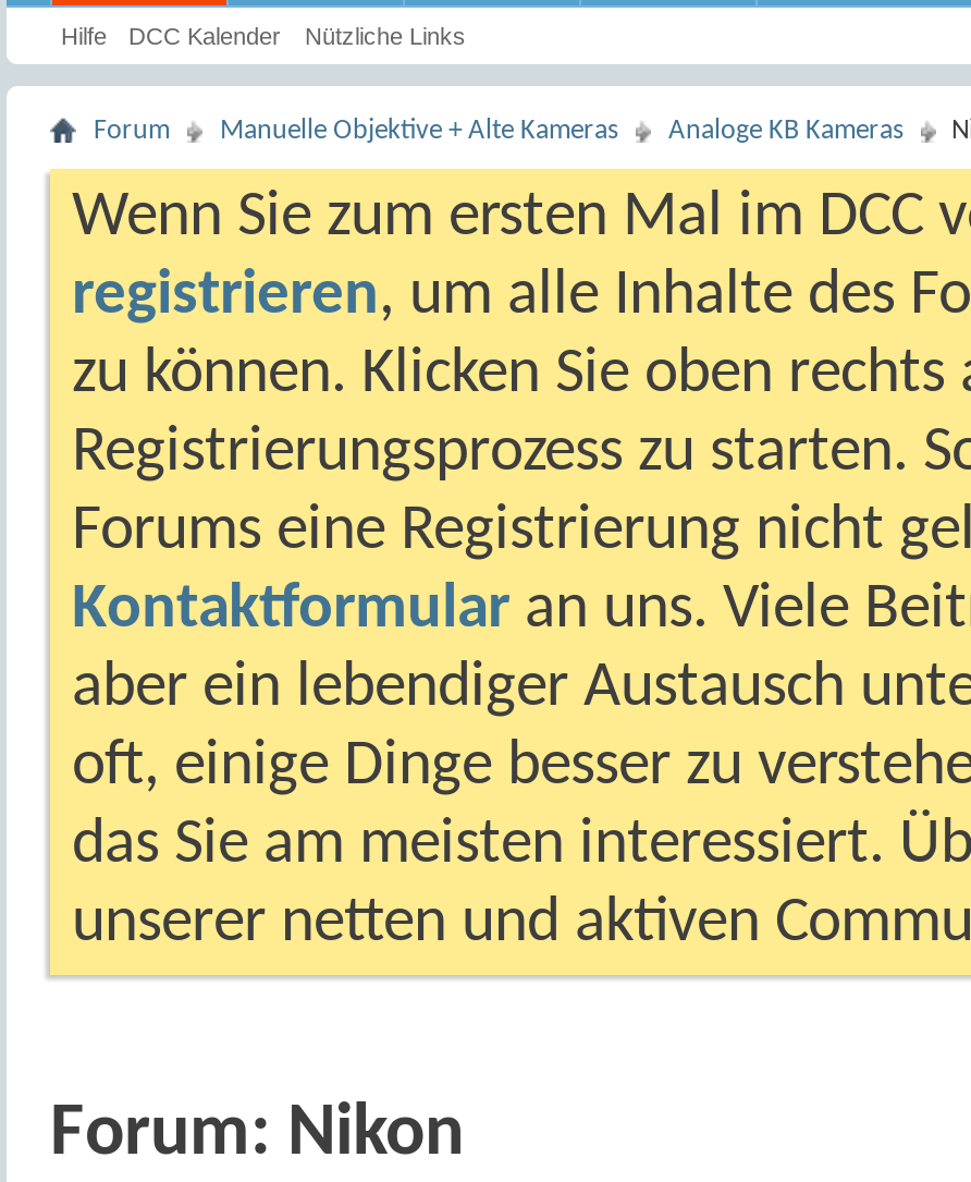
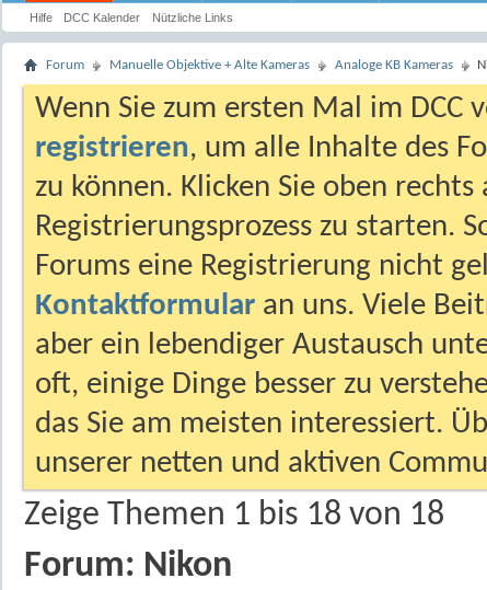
none -> [24,498,444,533] Zeige Themen 1 bis 18 von 18

